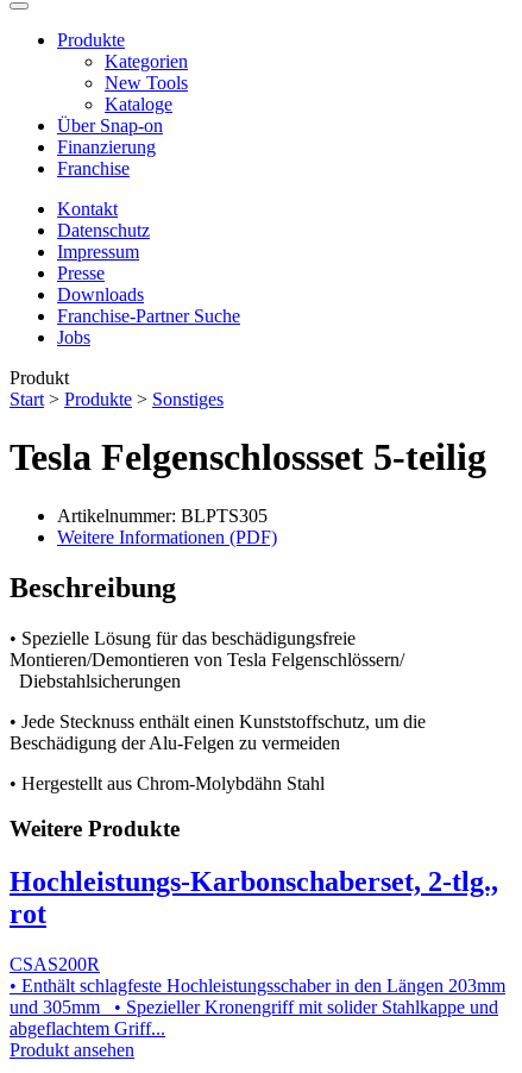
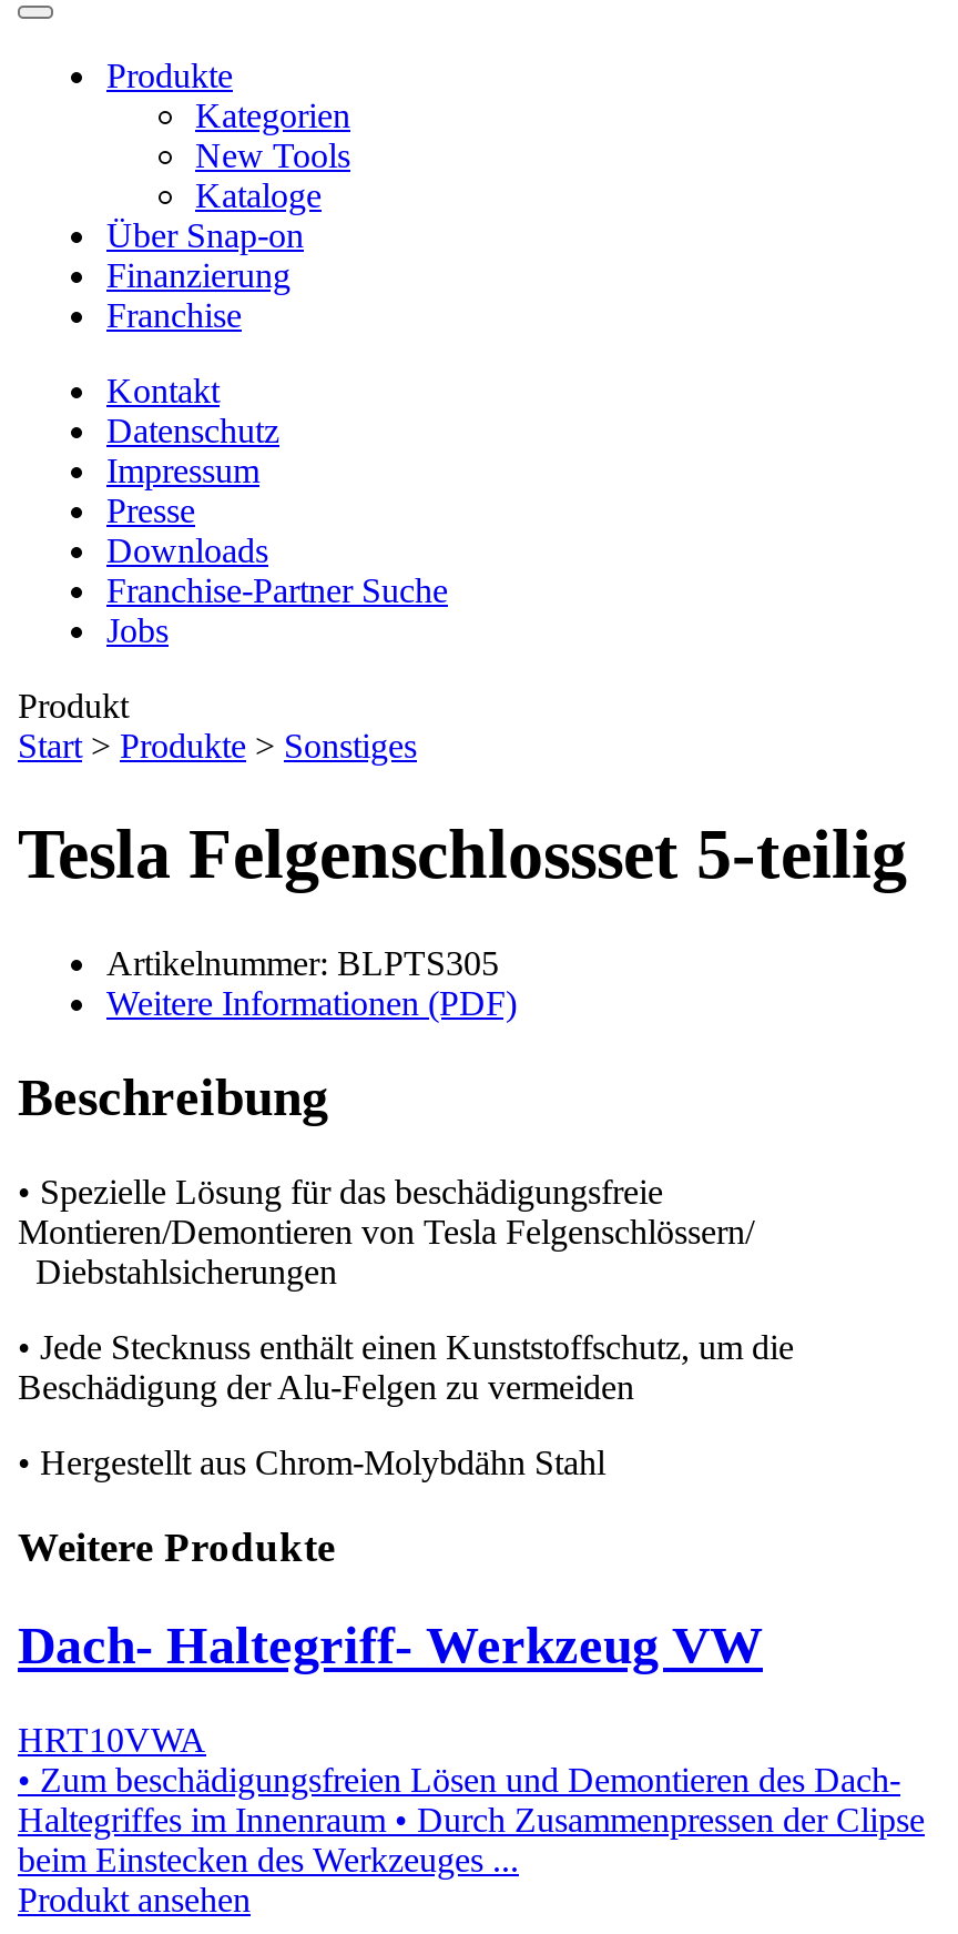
[10,866,498,929] Hochleistungs-Karbonschaberset, 2-tlg., | rot -> [18,1617,763,1675] Dach- Haltegriff- Werkzeug VW
[10,954,505,1039] CSAS200R | • Enthält schlagfeste Hochleistungsschaber in den Längen 203mm | und 305mm • Spezieller Kronengriff mit solider Stahlkappe und | abgeflachtem Griff... -> [18,1721,925,1879] HRT10VWA | • Zum beschädigungsfreien Lösen und Demontieren des Dach- | Haltegriffes im Innenraum • Durch Zusammenpressen der Clipse | beim Einstecken des Werkzeuges ...

